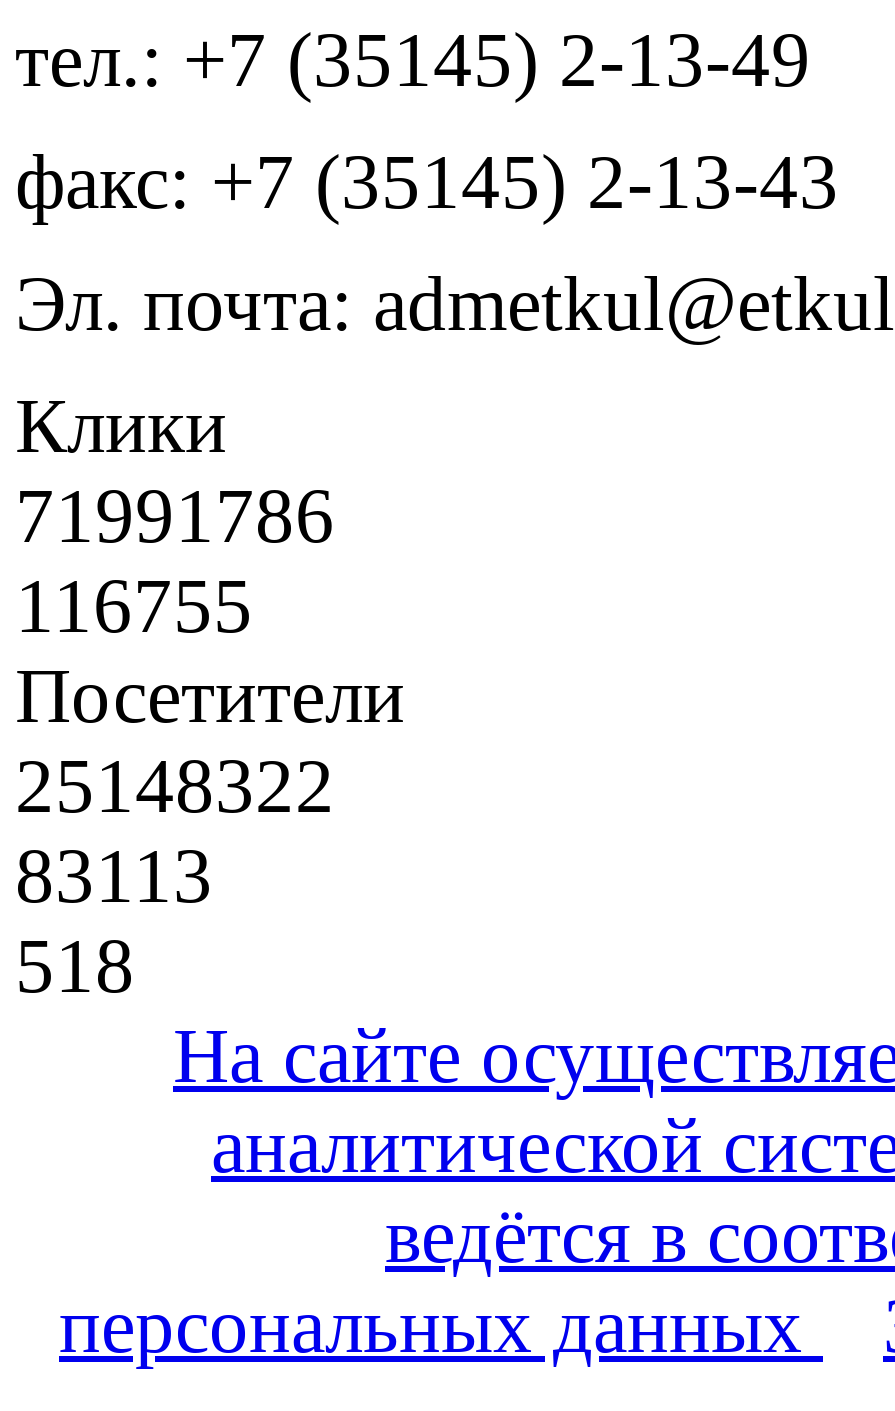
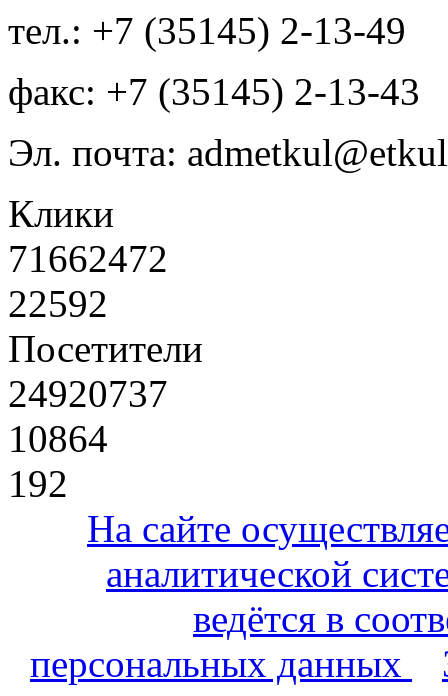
[15,472,335,558] 71991786 -> [8,237,168,280] 71662472
[15,562,253,648] 116755 -> [8,282,108,325] 22592
[15,742,335,828] 25148322 -> [8,372,168,415] 24920737
[15,832,213,918] 83113 -> [8,417,108,460] 10864
[15,922,135,1008] 518 -> [8,462,68,505] 192

